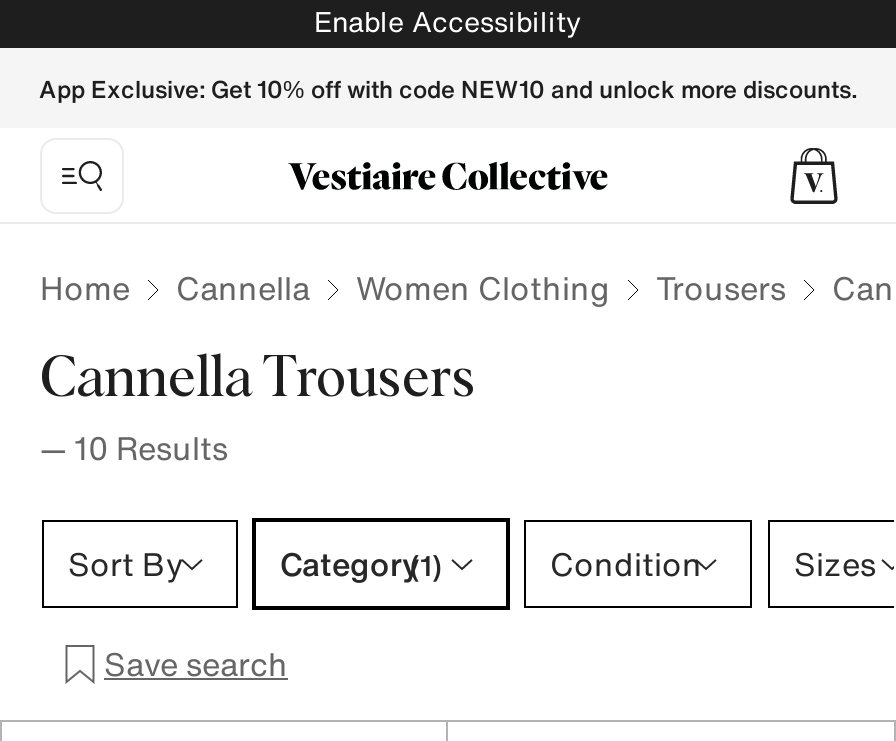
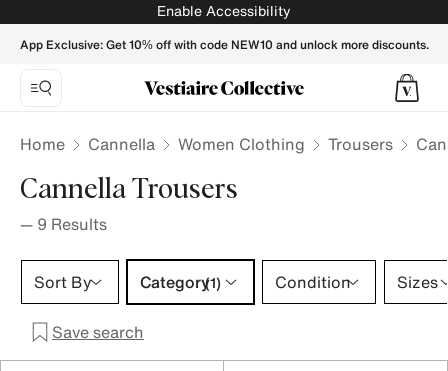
[40,424,228,472] — 10 Results -> [20,212,107,236] — 9 Results

